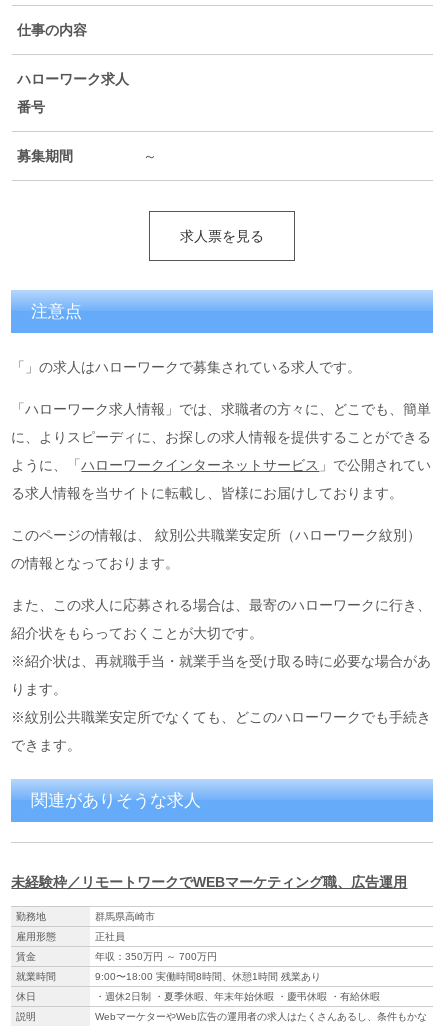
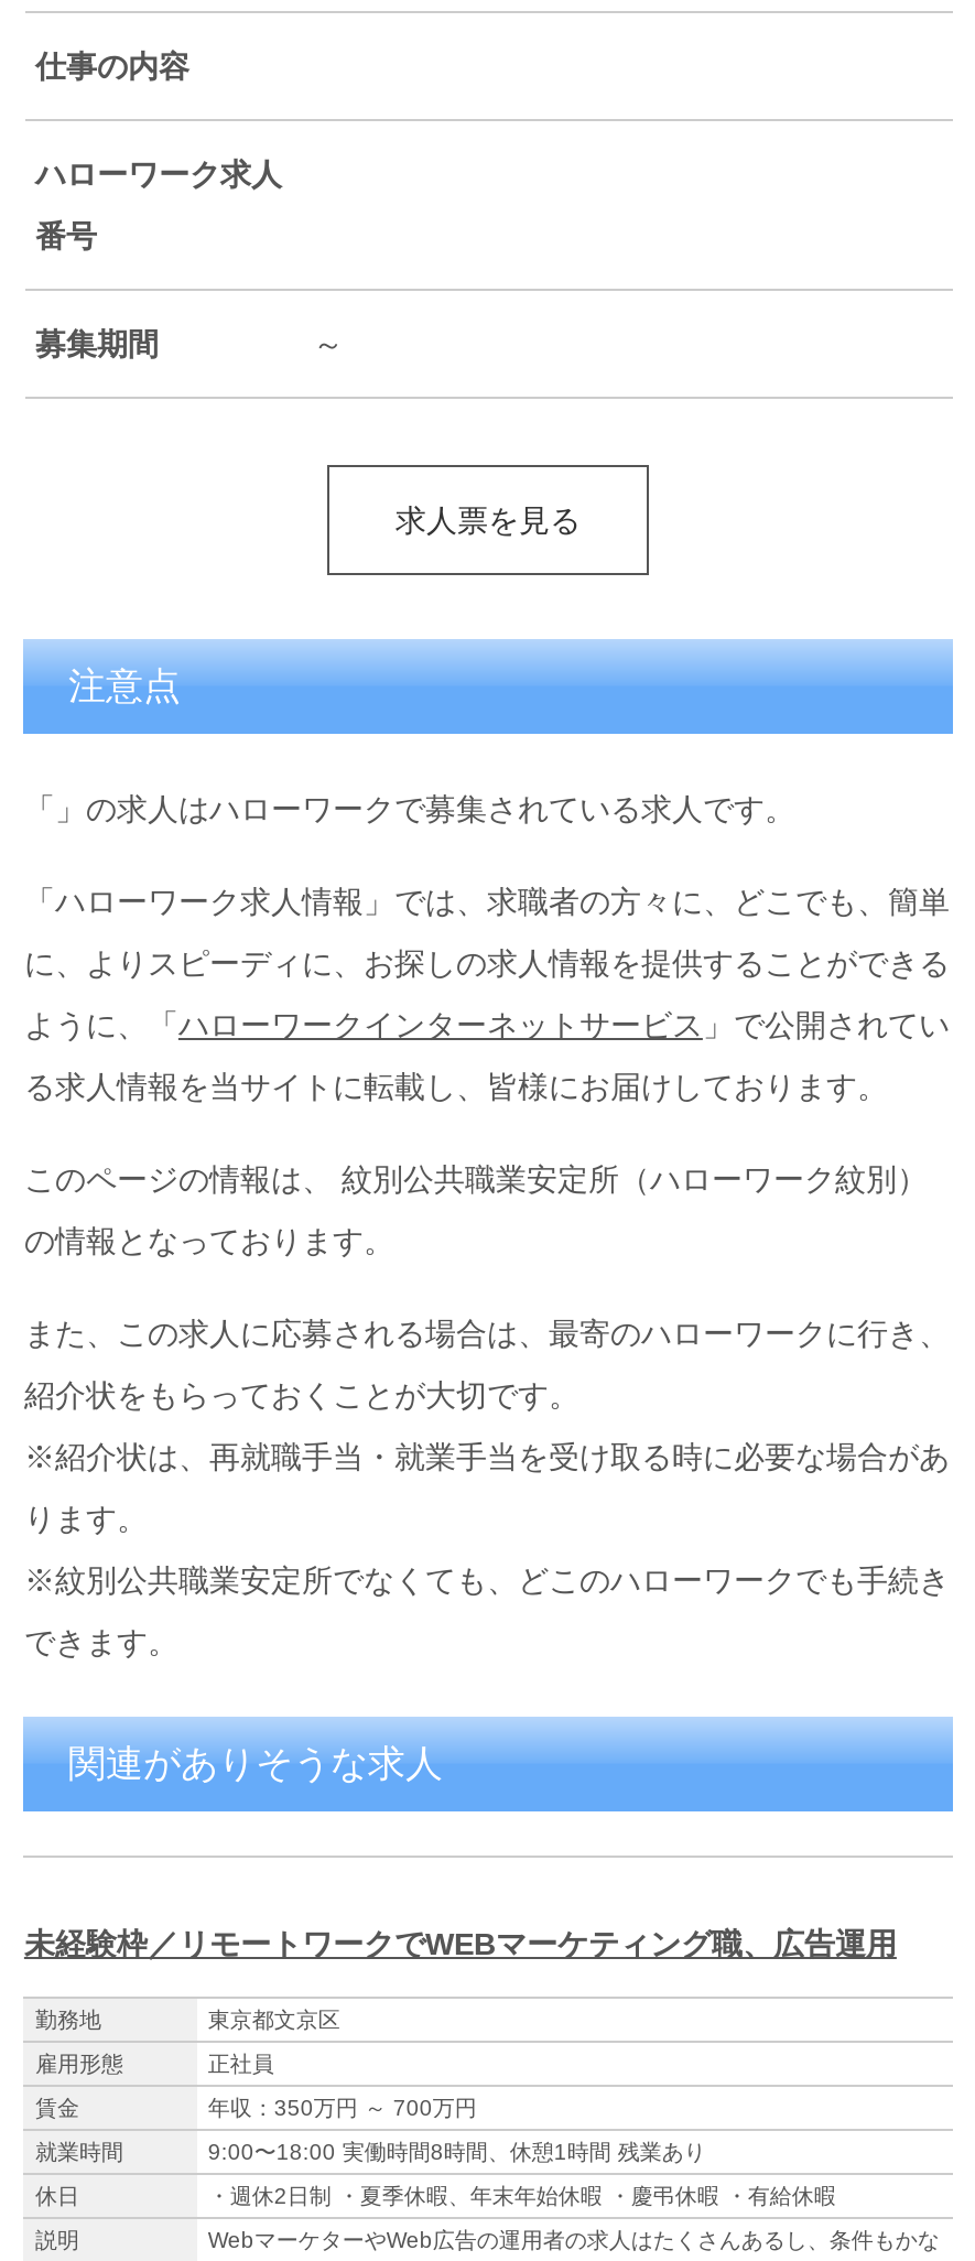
[95,911,155,922] 群馬県高崎市 -> [208,2007,340,2031] 東京都文京区

